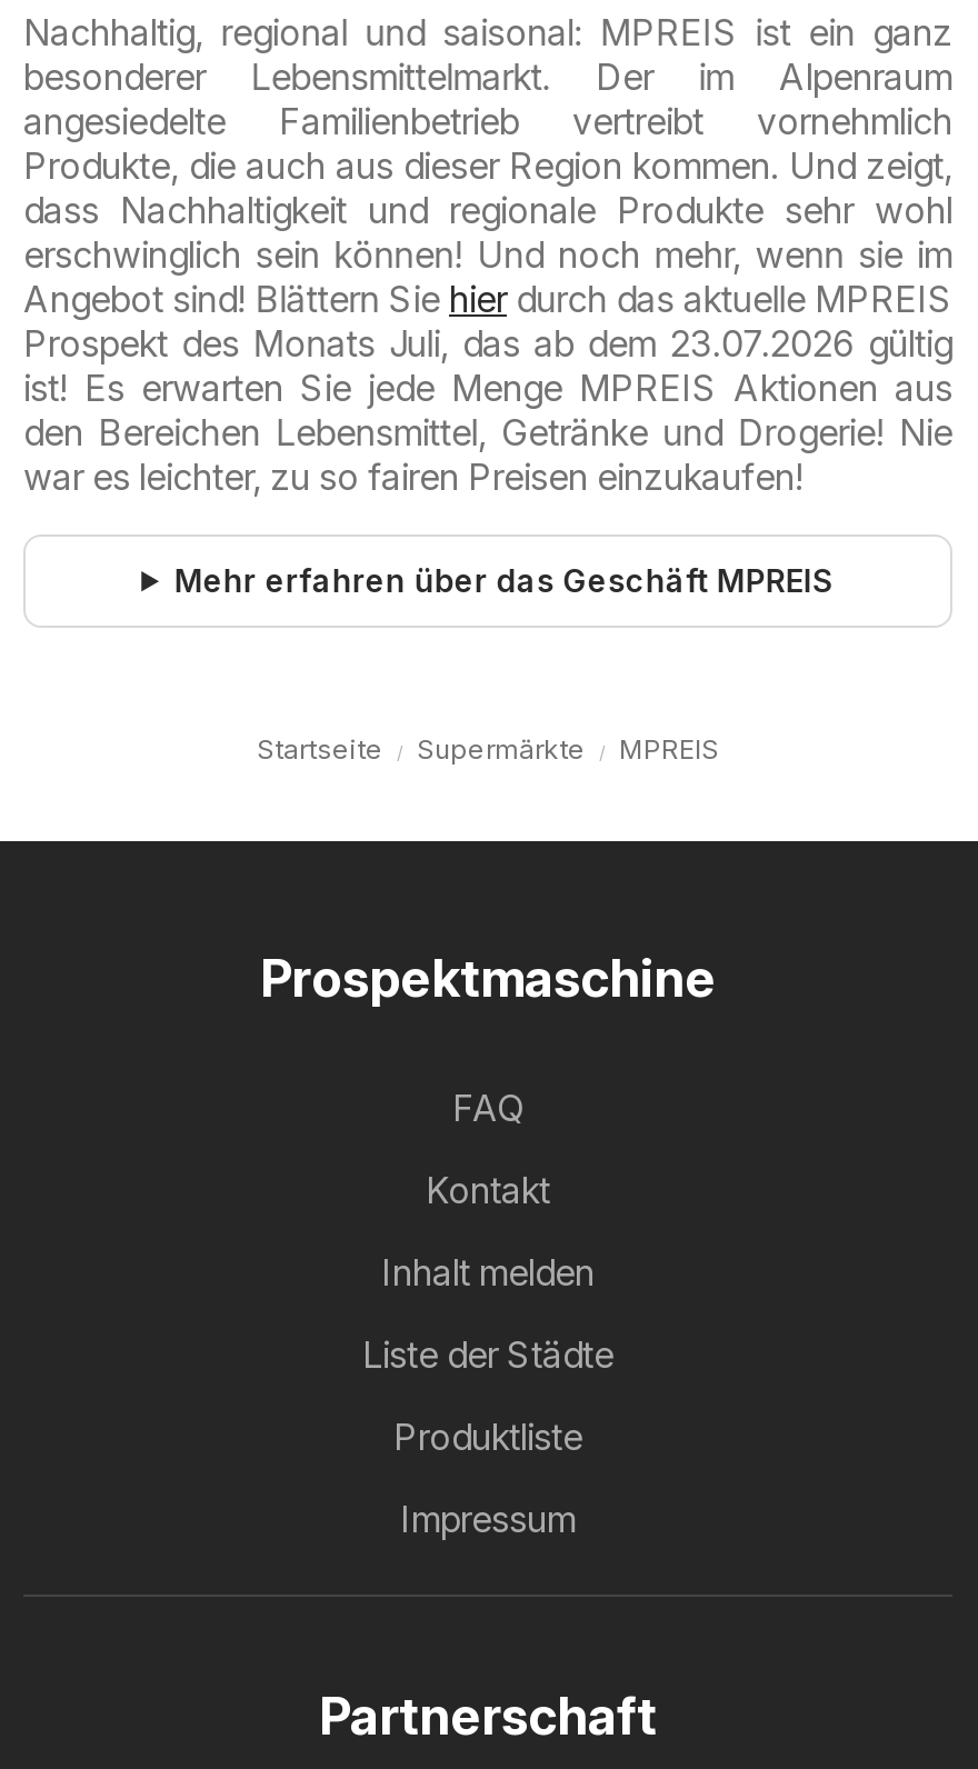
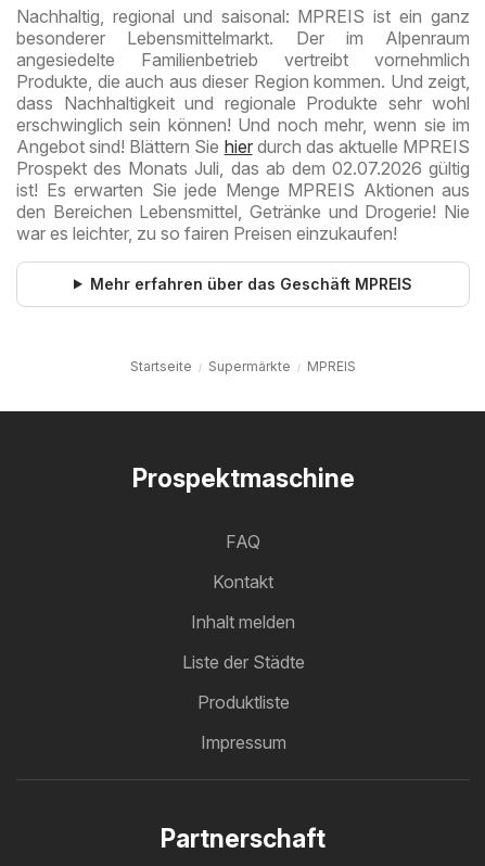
[23,321,952,365] Prospekt des Monats Juli, das ab dem 23.07.2026 gültig -> [16,157,470,179] Prospekt des Monats Juli, das ab dem 02.07.2026 gültig

